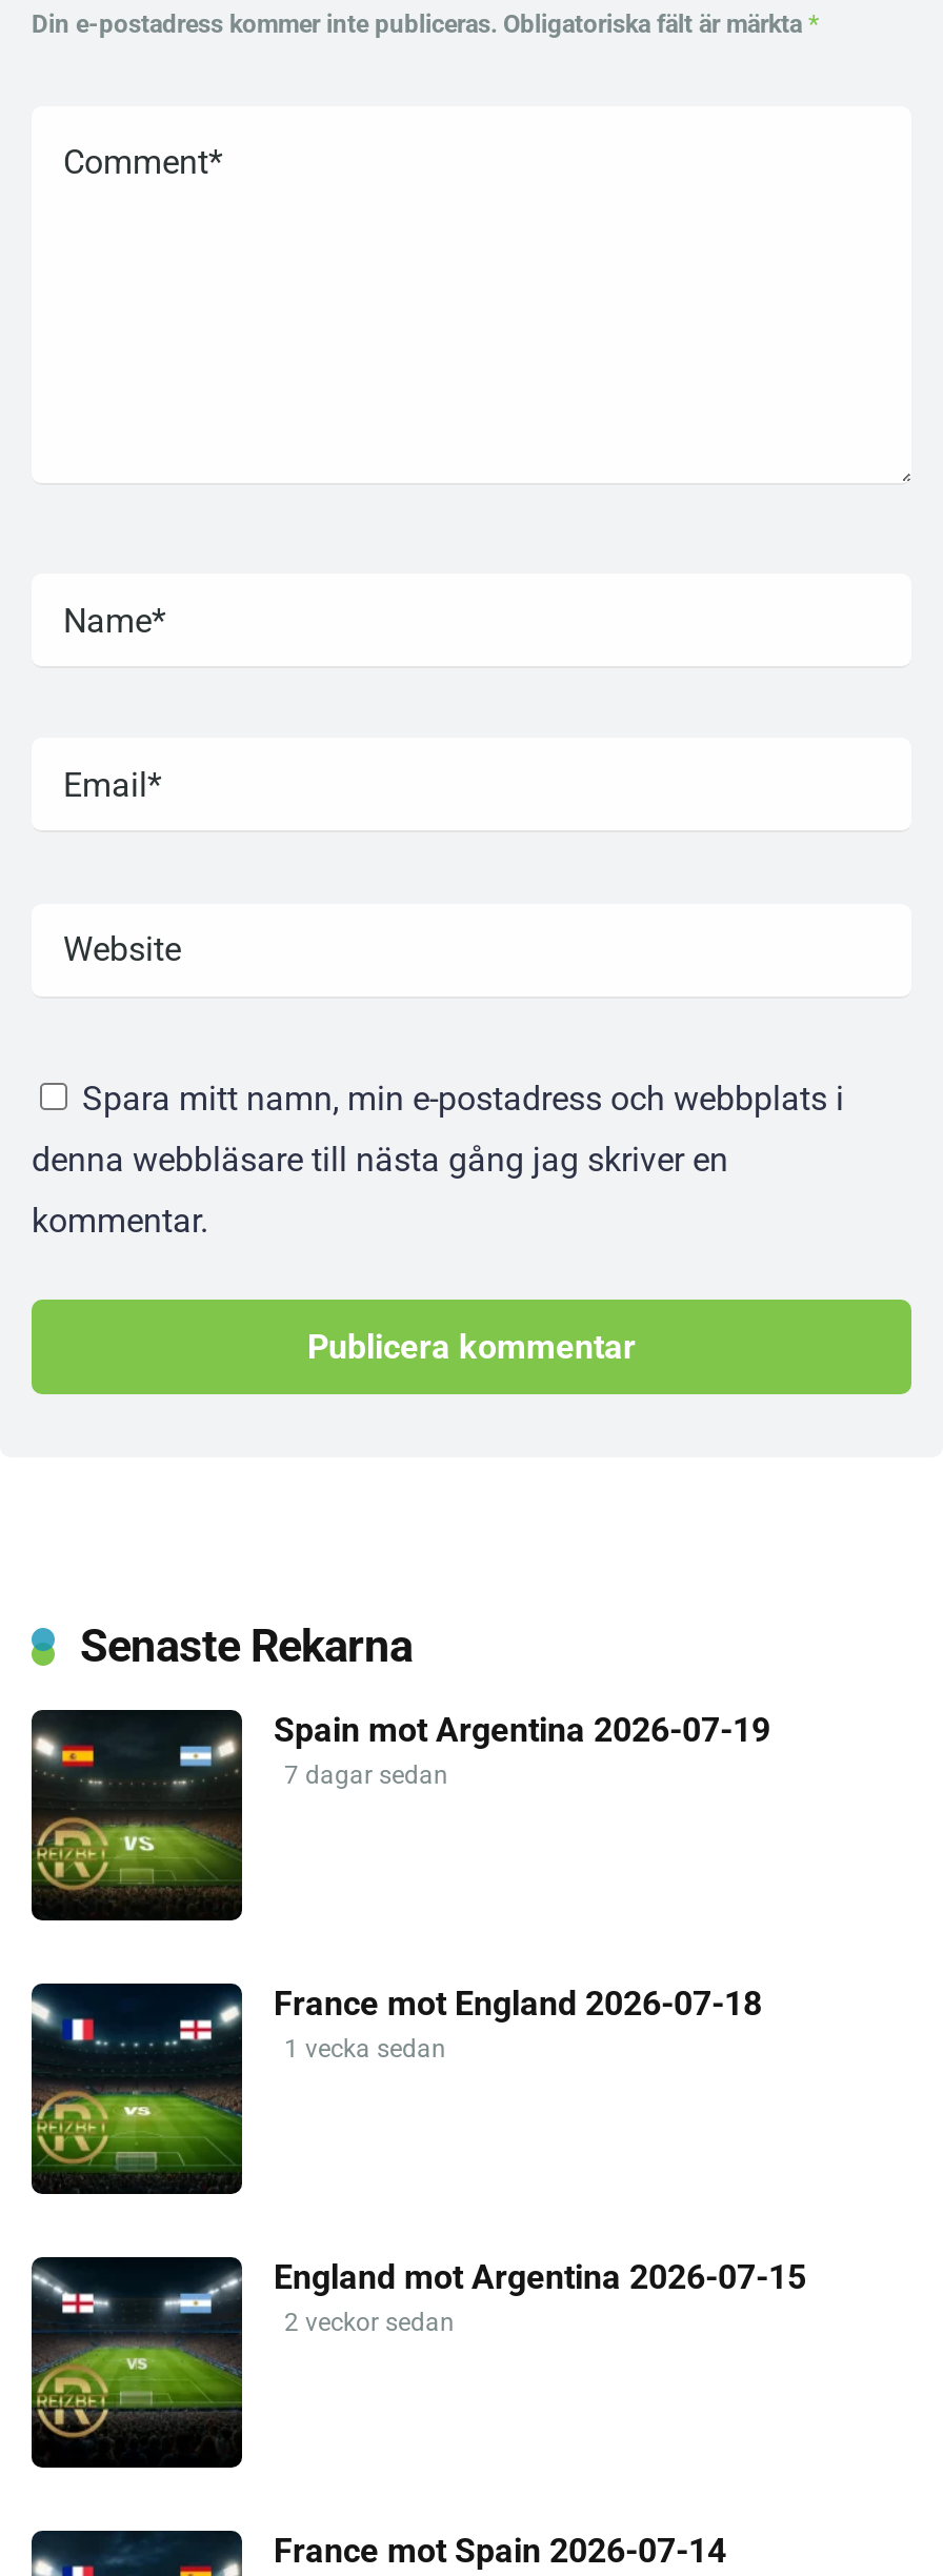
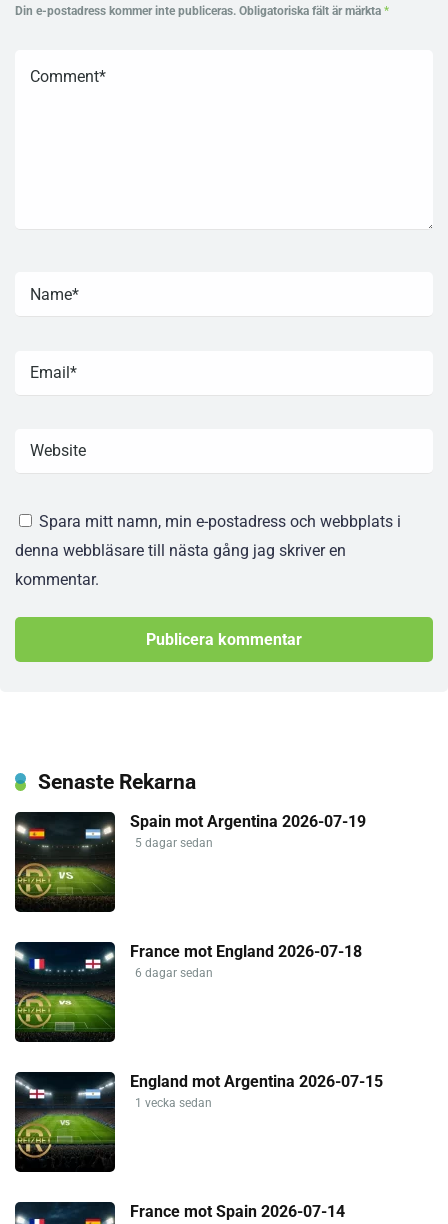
[284,1760,448,1789] 7 dagar sedan -> [135,836,213,850] 5 dagar sedan
[284,2033,446,2063] 1 vecka sedan -> [135,966,213,980] 6 dagar sedan
[284,2307,455,2336] 2 veckor sedan -> [135,1096,212,1110] 1 vecka sedan

